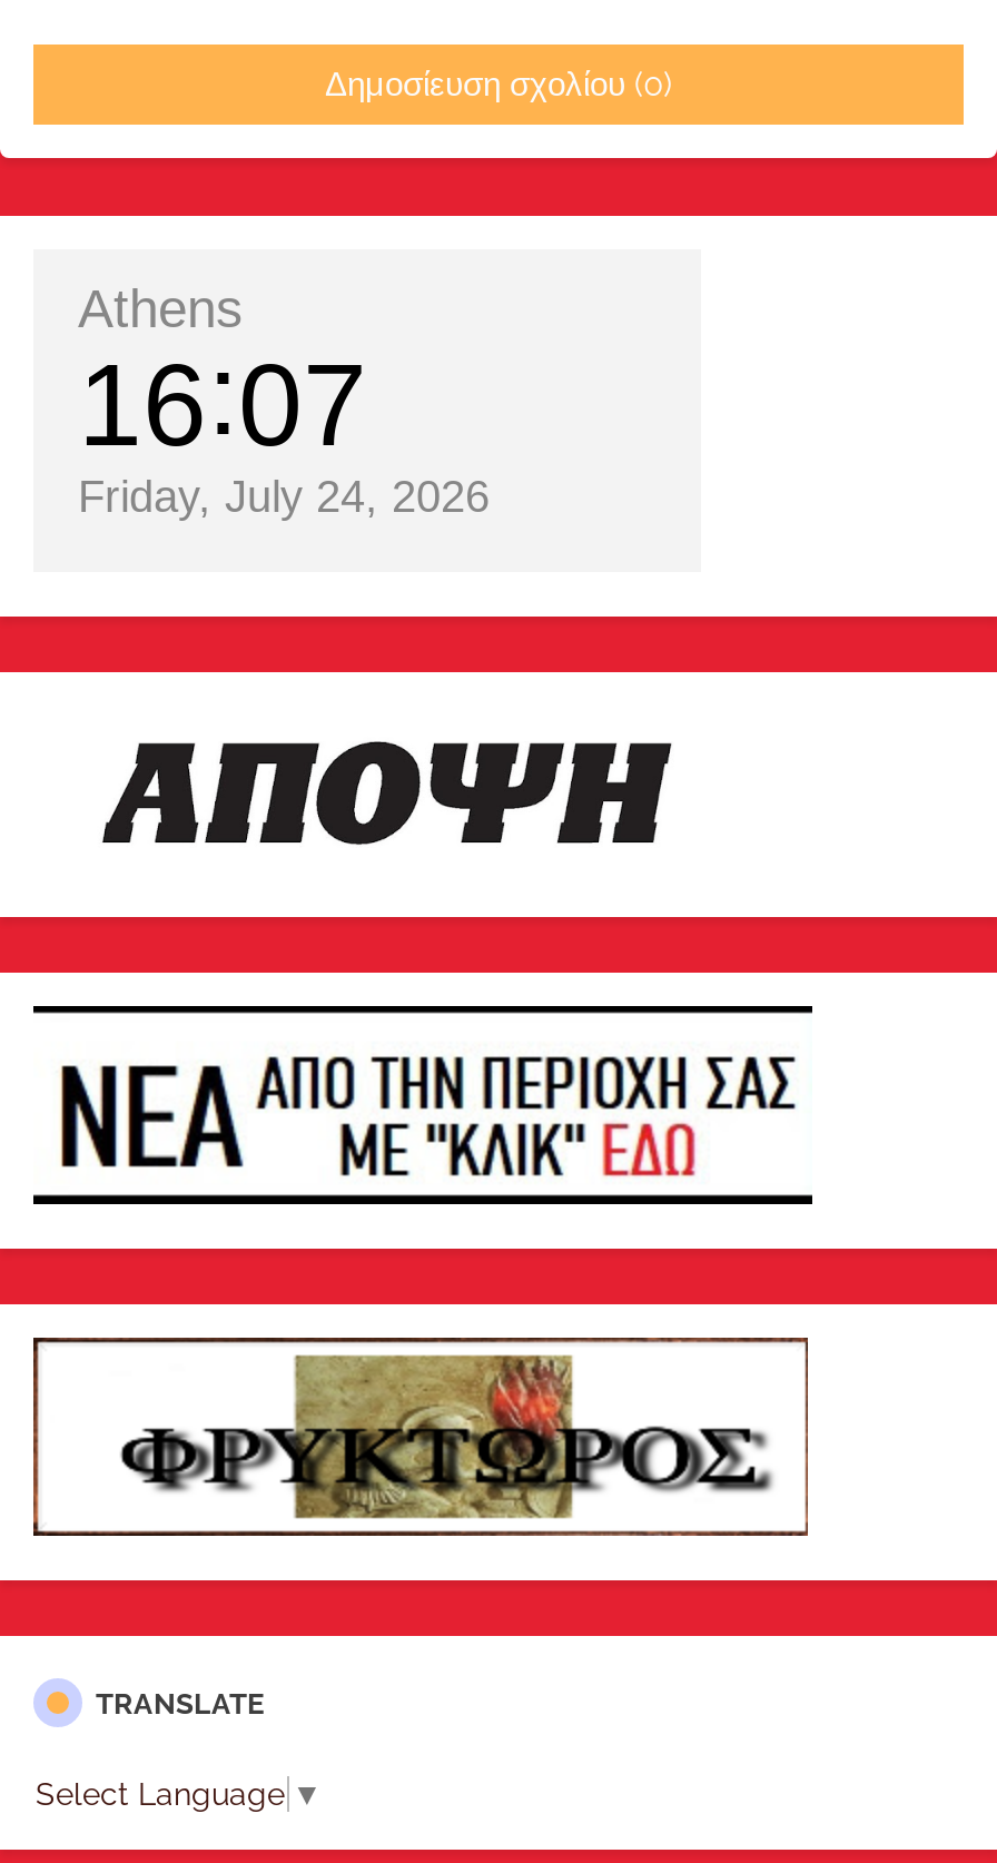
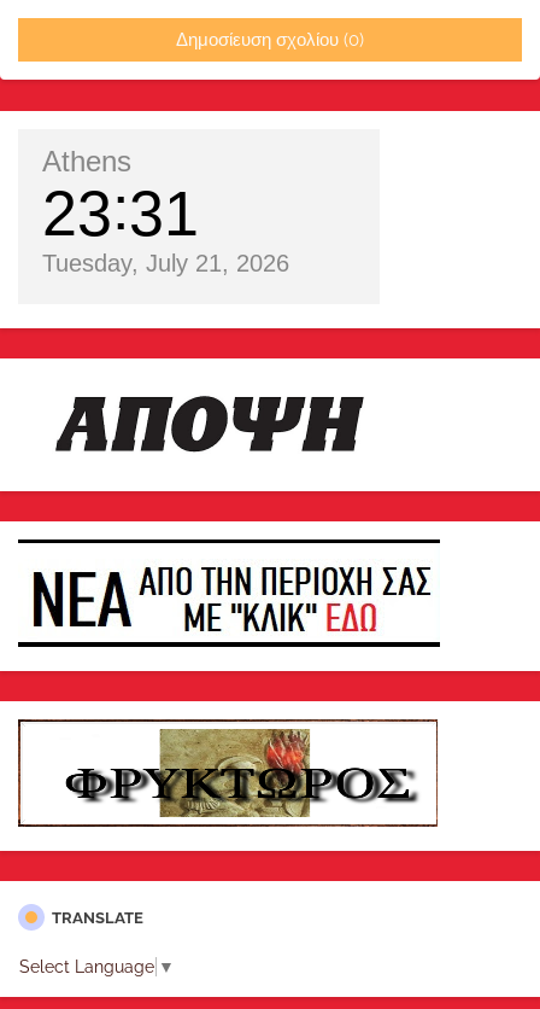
[78,341,367,470] 16 07 -> [42,179,199,249] 23 31
[78,472,490,521] Friday, July 24, 2026 -> [42,250,289,277] Tuesday, July 21, 2026

